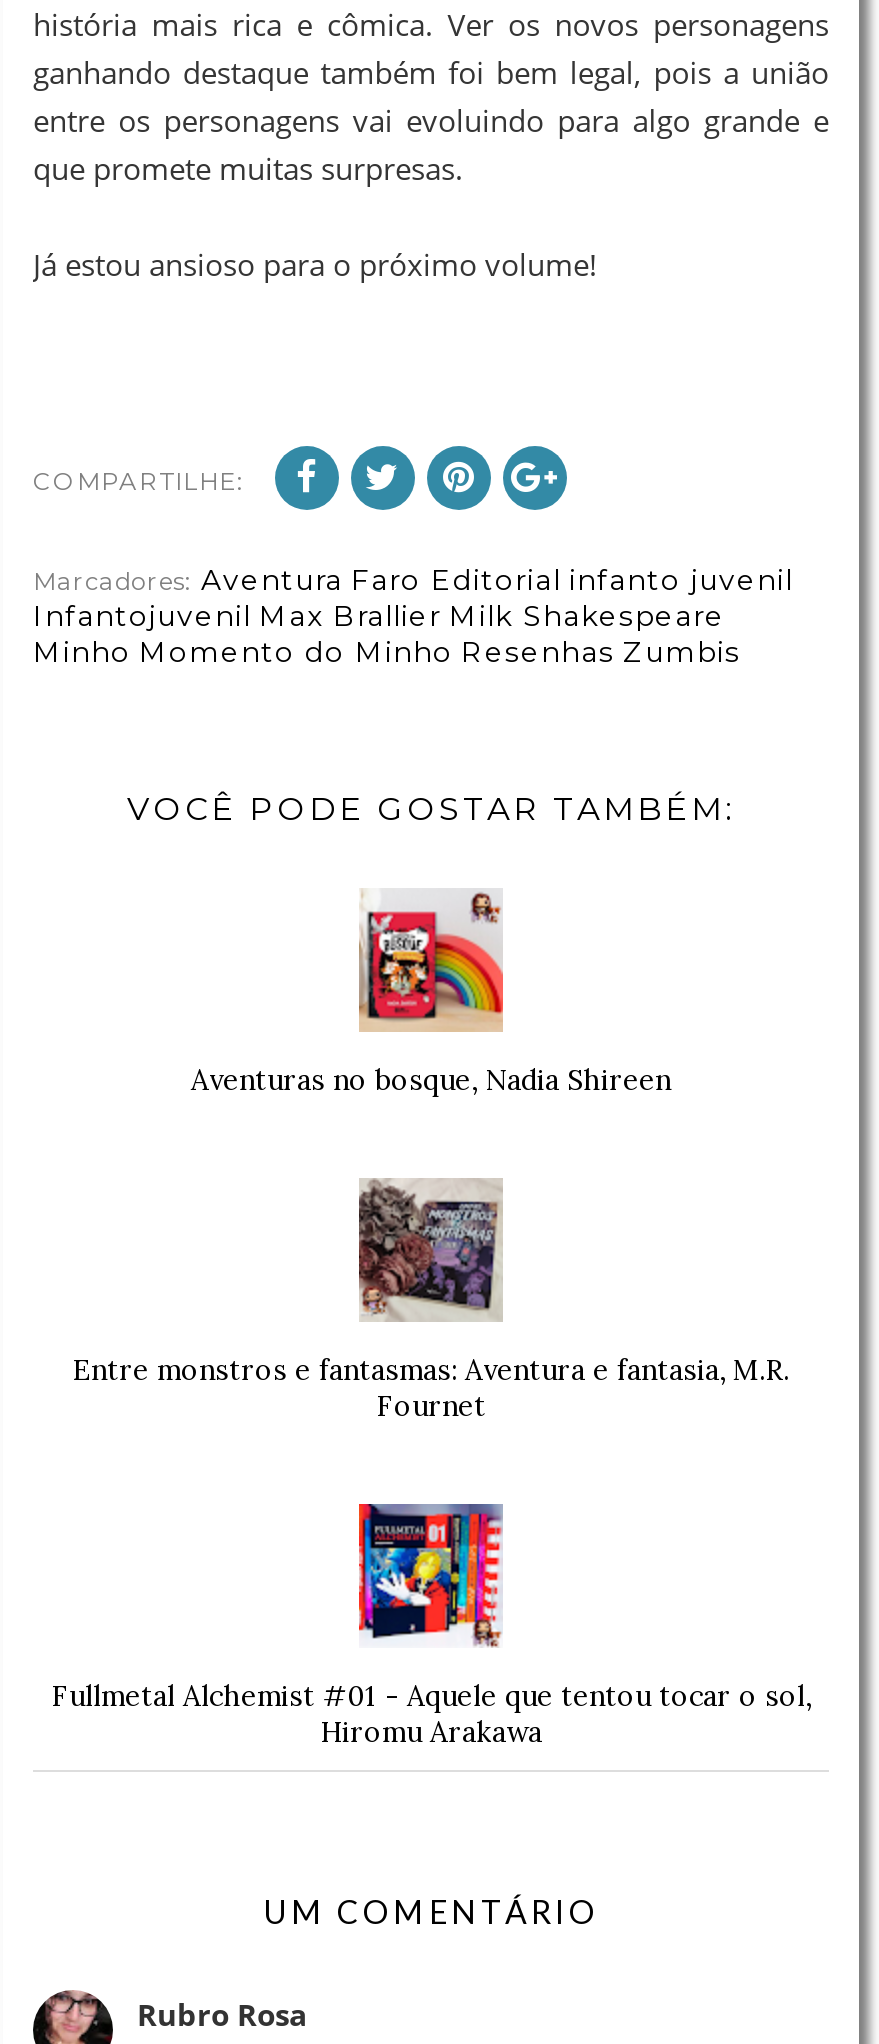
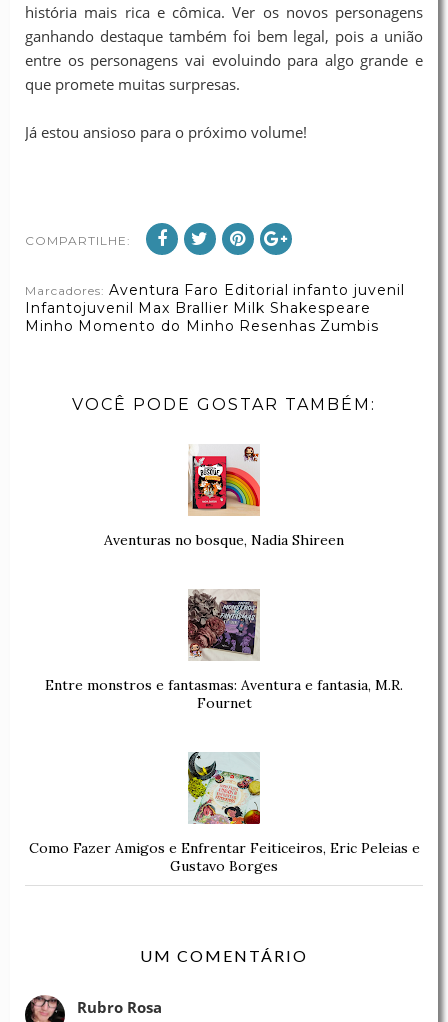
[51,1502,811,1750] [image] | Fullmetal Alchemist #01 - Aquele que tentou tocar o sol, | Hiromu Arakawa -> [28,752,419,875] [image] | Como Fazer Amigos e Enfrentar Feiticeiros, Eric Peleias e | Gustavo Borges

